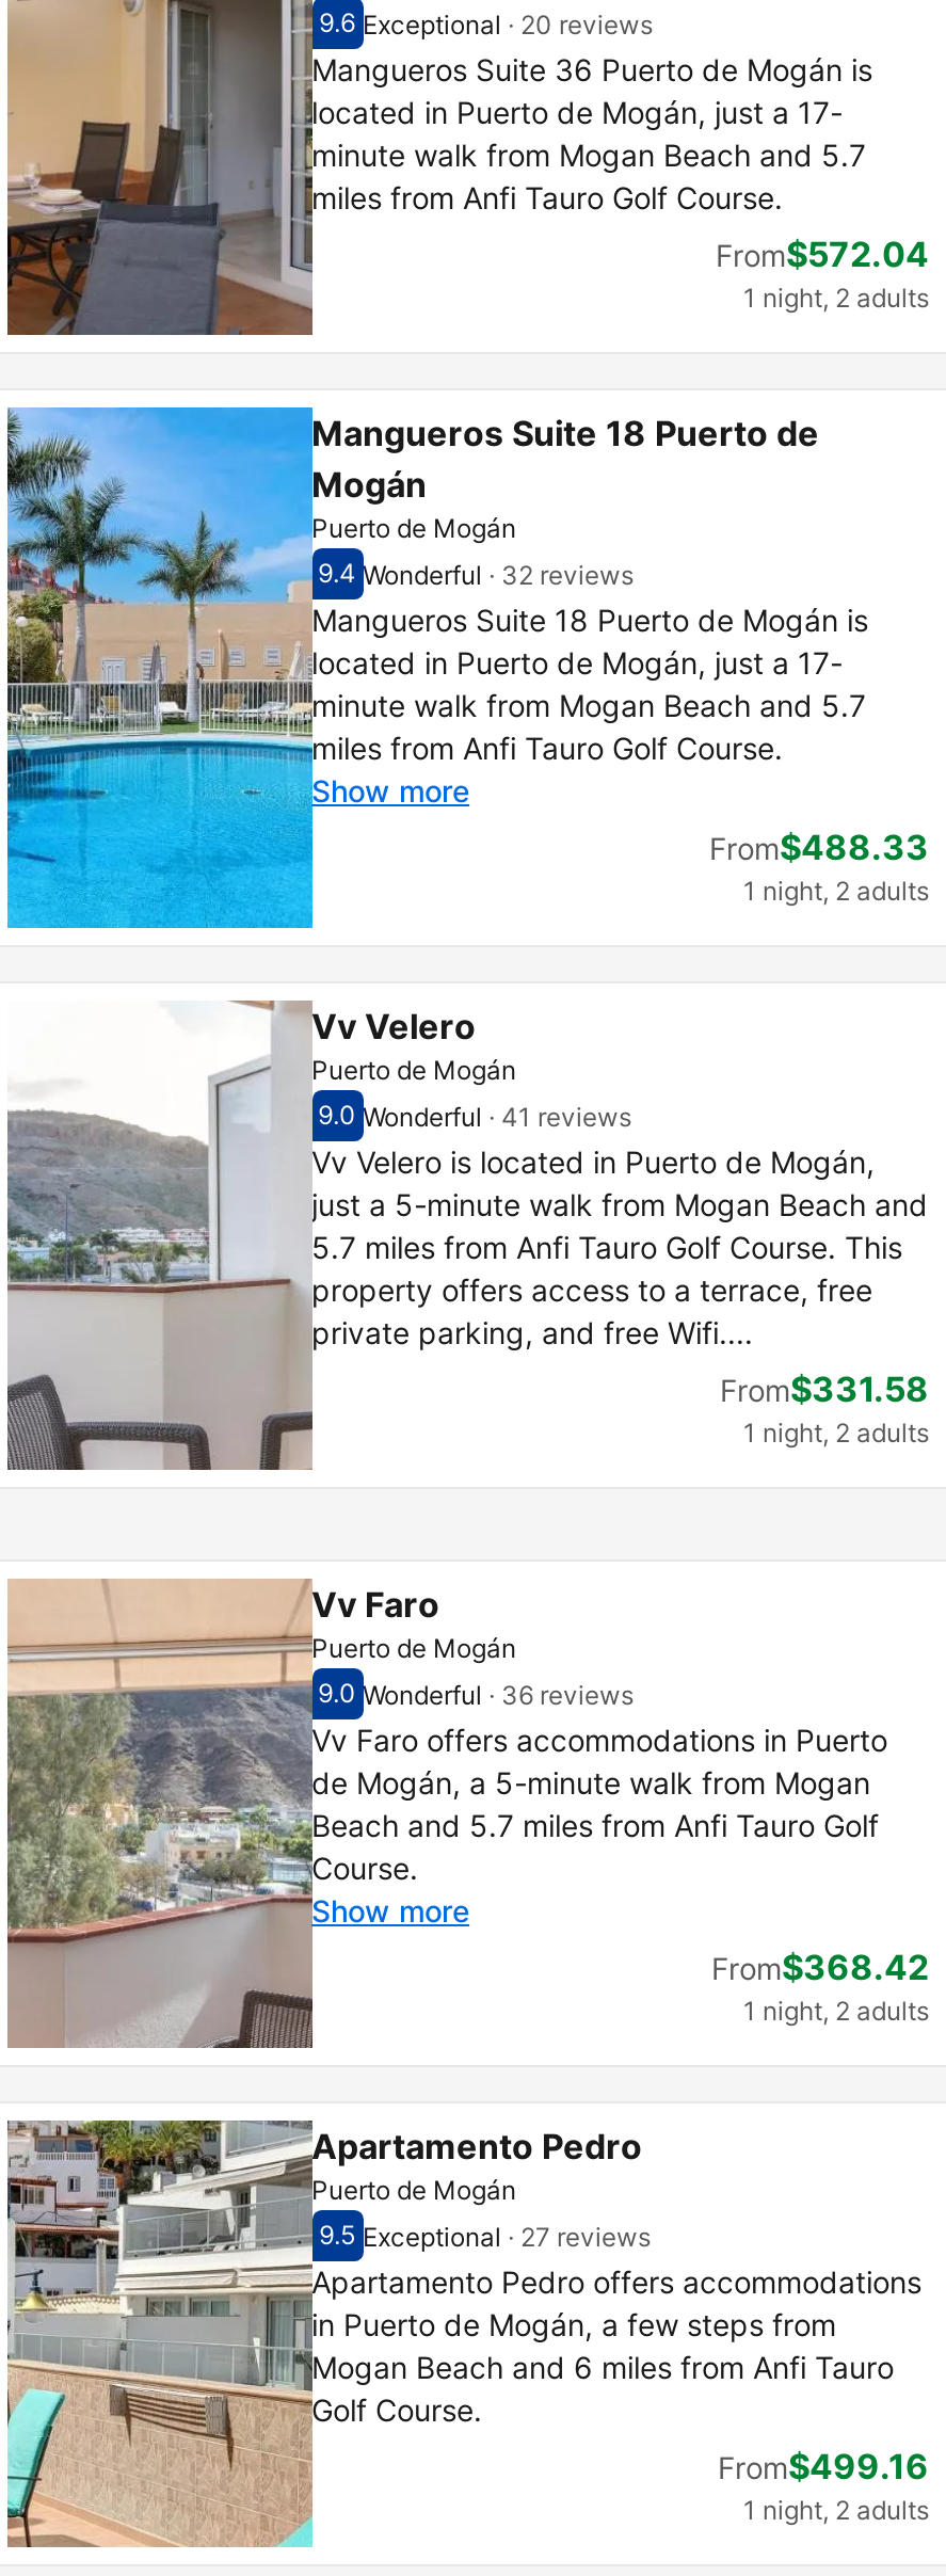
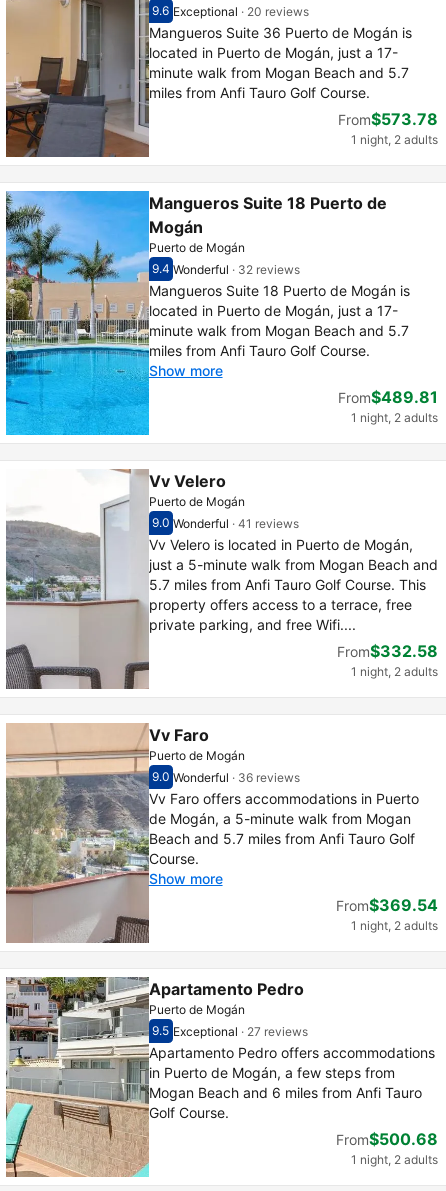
[716,233,929,275] From$572.04 -> [338,109,438,129] From$573.78
[709,826,929,868] From$488.33 -> [338,387,438,407] From$489.81
[720,1367,929,1410] From$331.58 -> [337,641,438,661] From$332.58
[711,1946,929,1988] From$368.42 -> [336,895,438,915] From$369.54
[718,2445,929,2487] From$499.16 -> [336,1129,438,1149] From$500.68

